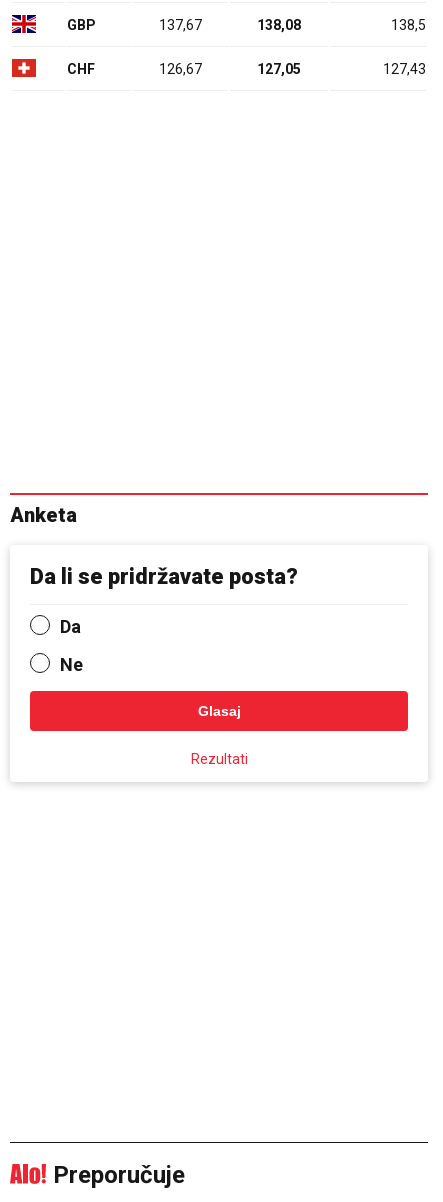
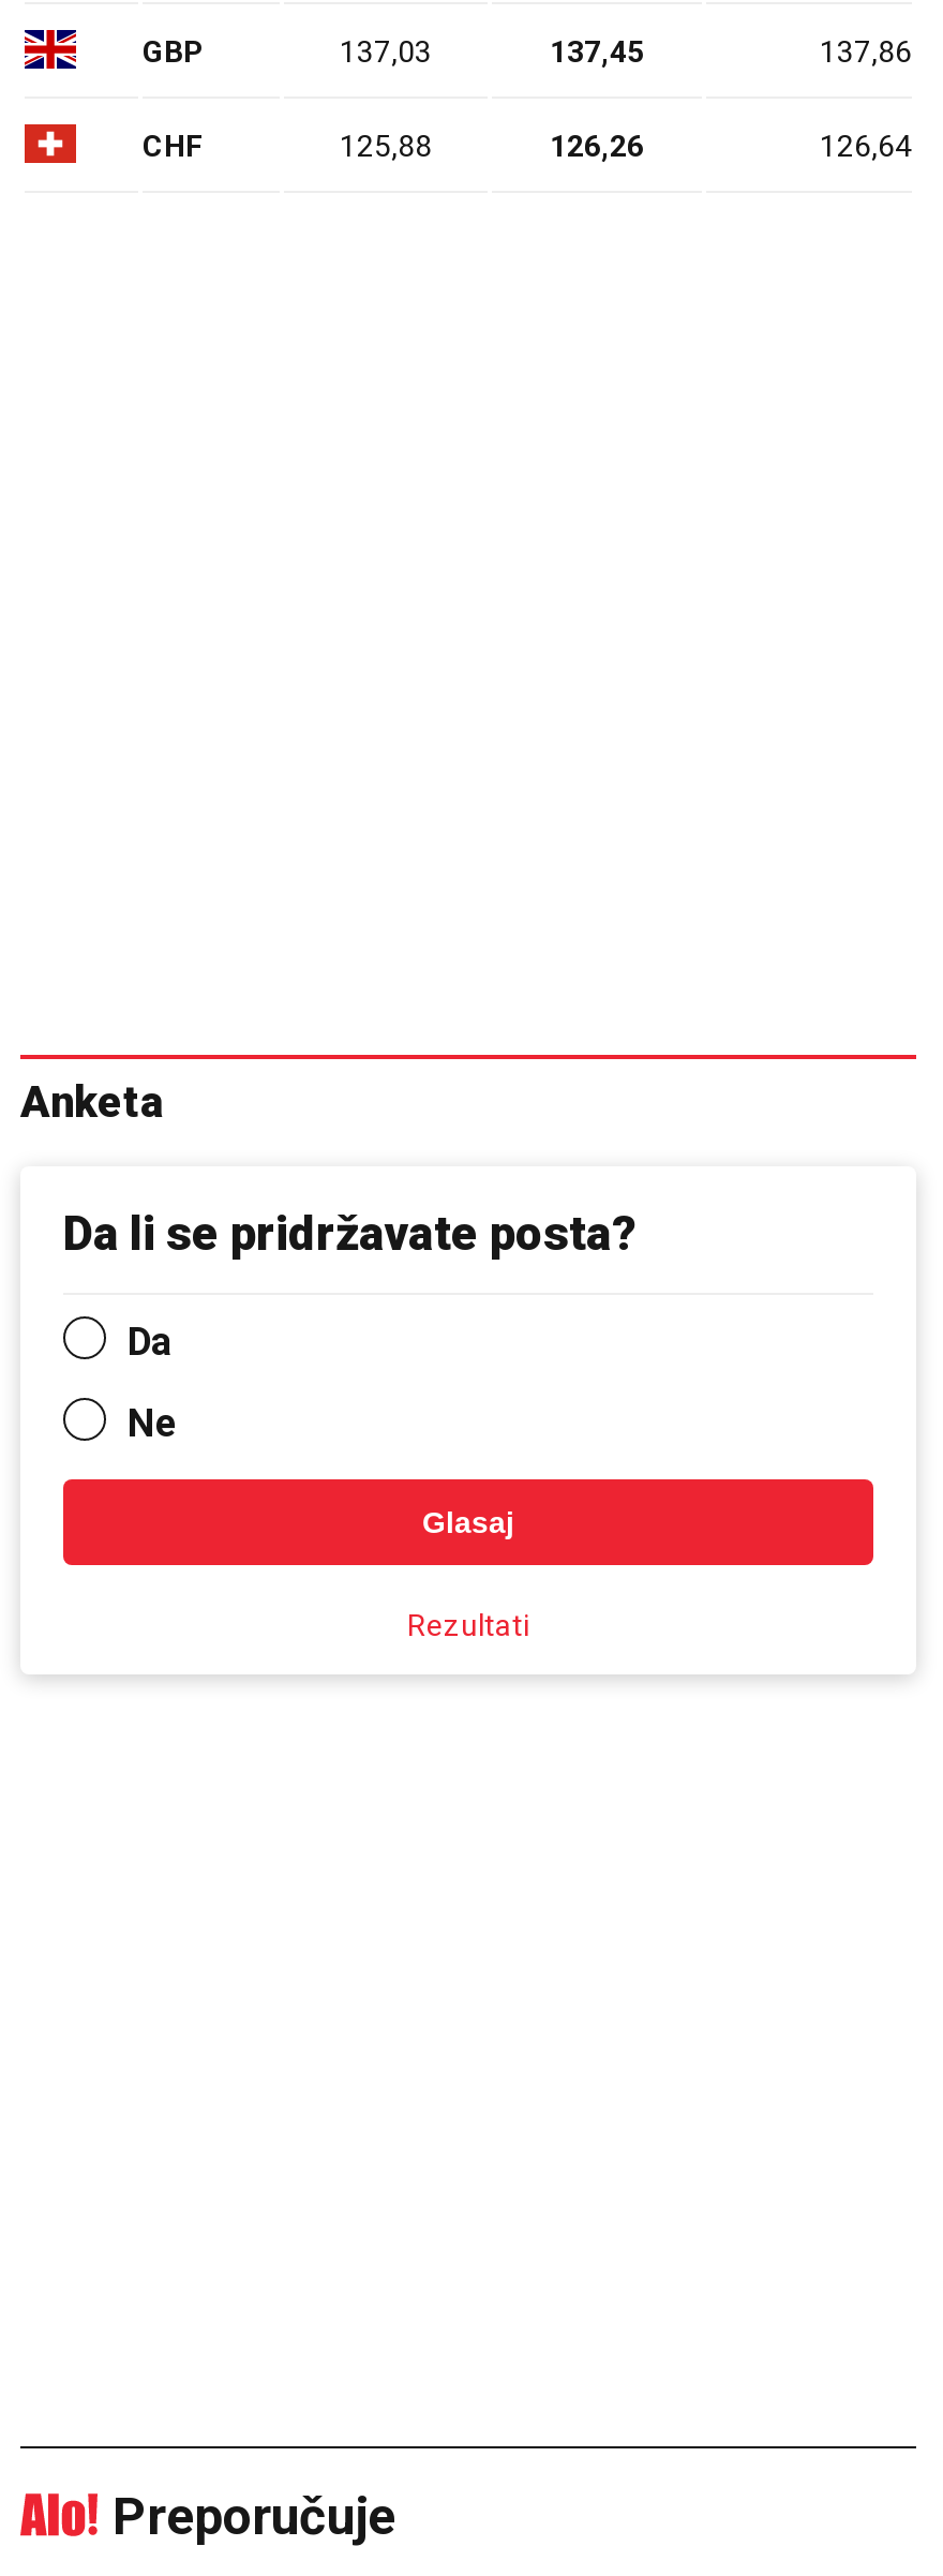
[159,17,202,33] 137,67 -> [340,34,432,68] 137,03
[257,17,301,33] 138,08 -> [550,34,644,68] 137,45
[391,17,426,33] 138,5 -> [820,34,912,68] 137,86
[159,61,202,77] 126,67 -> [340,128,432,163] 125,88
[257,61,301,77] 127,05 -> [550,128,644,163] 126,26
[383,61,426,77] 127,43 -> [820,128,912,163] 126,64

